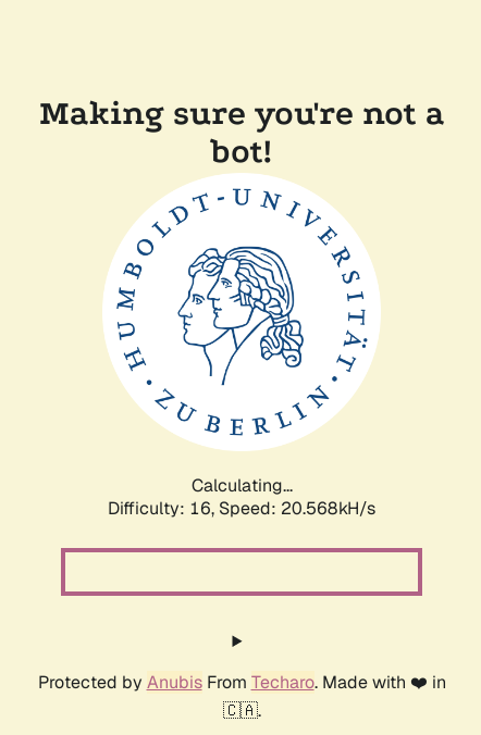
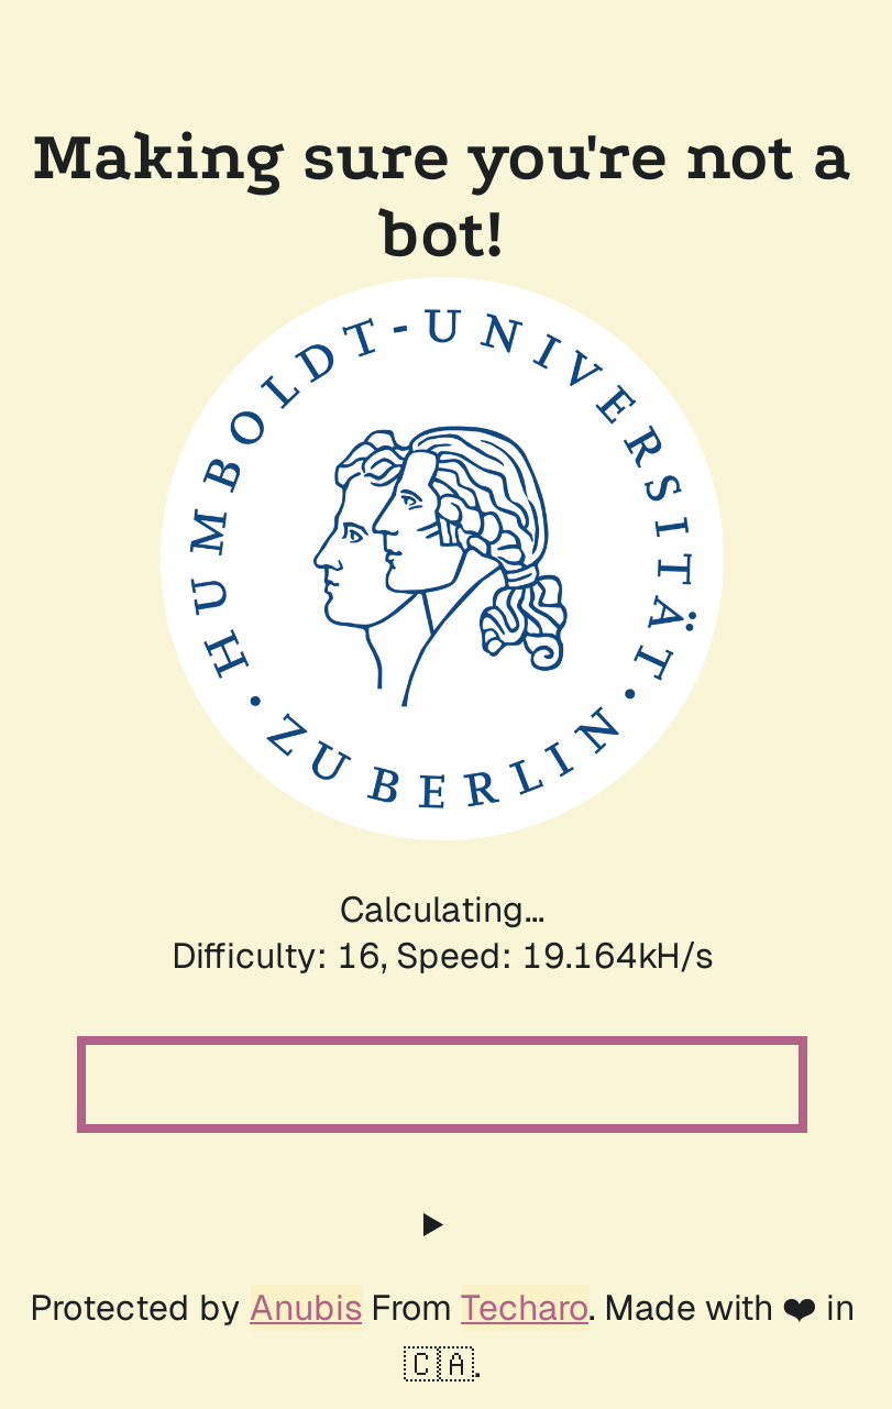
[108,497,375,520] Difficulty: 16, Speed: 20.568kH/s -> [172,933,713,979] Difficulty: 16, Speed: 19.164kH/s

